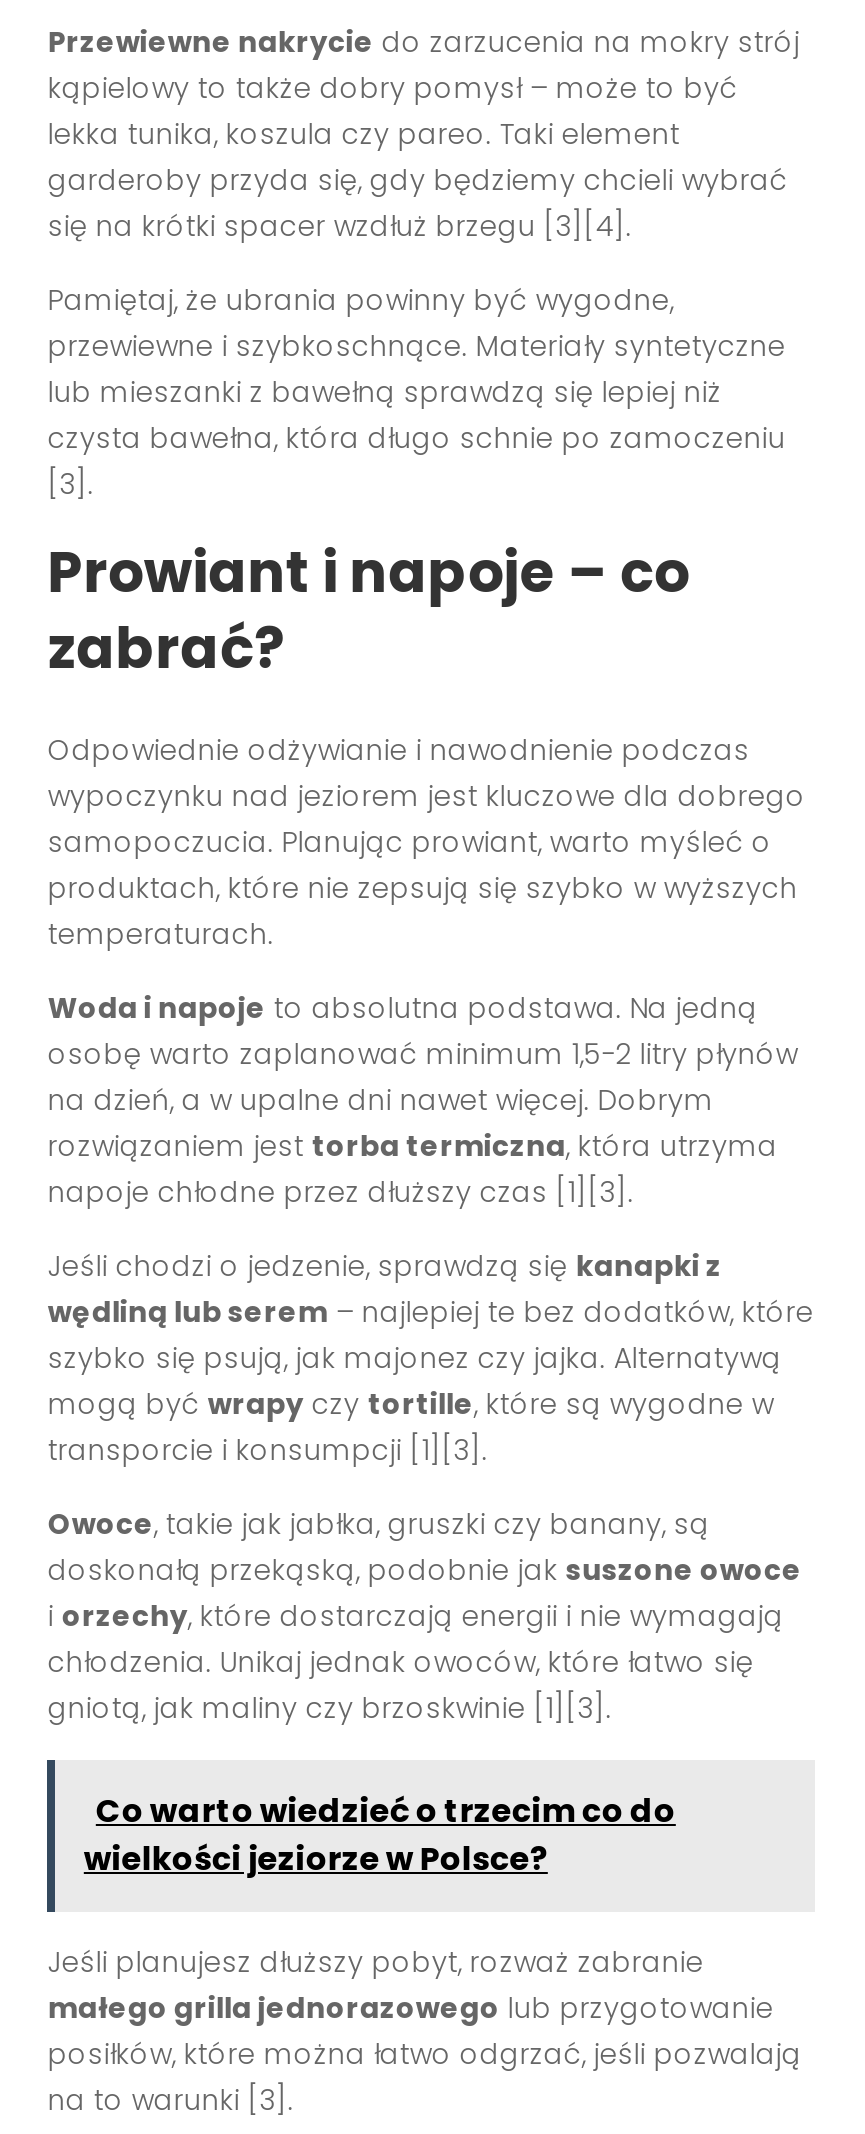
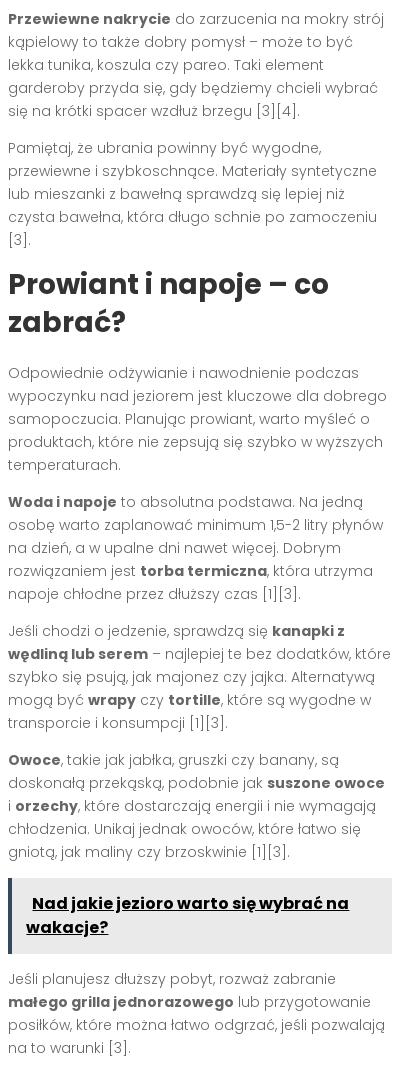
[84,1789,676,1883] Co warto wiedzieć o trzecim co do | wielkości jeziorze w Polsce? -> [26,892,349,939] Nad jakie jezioro warto się wybrać na | wakacje?

